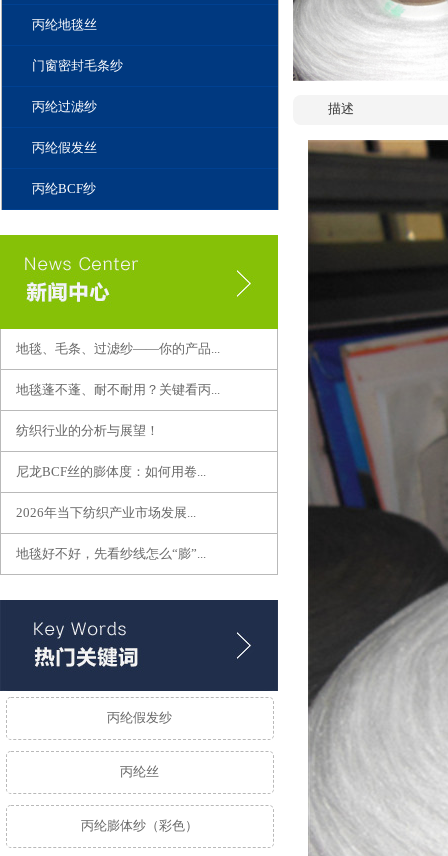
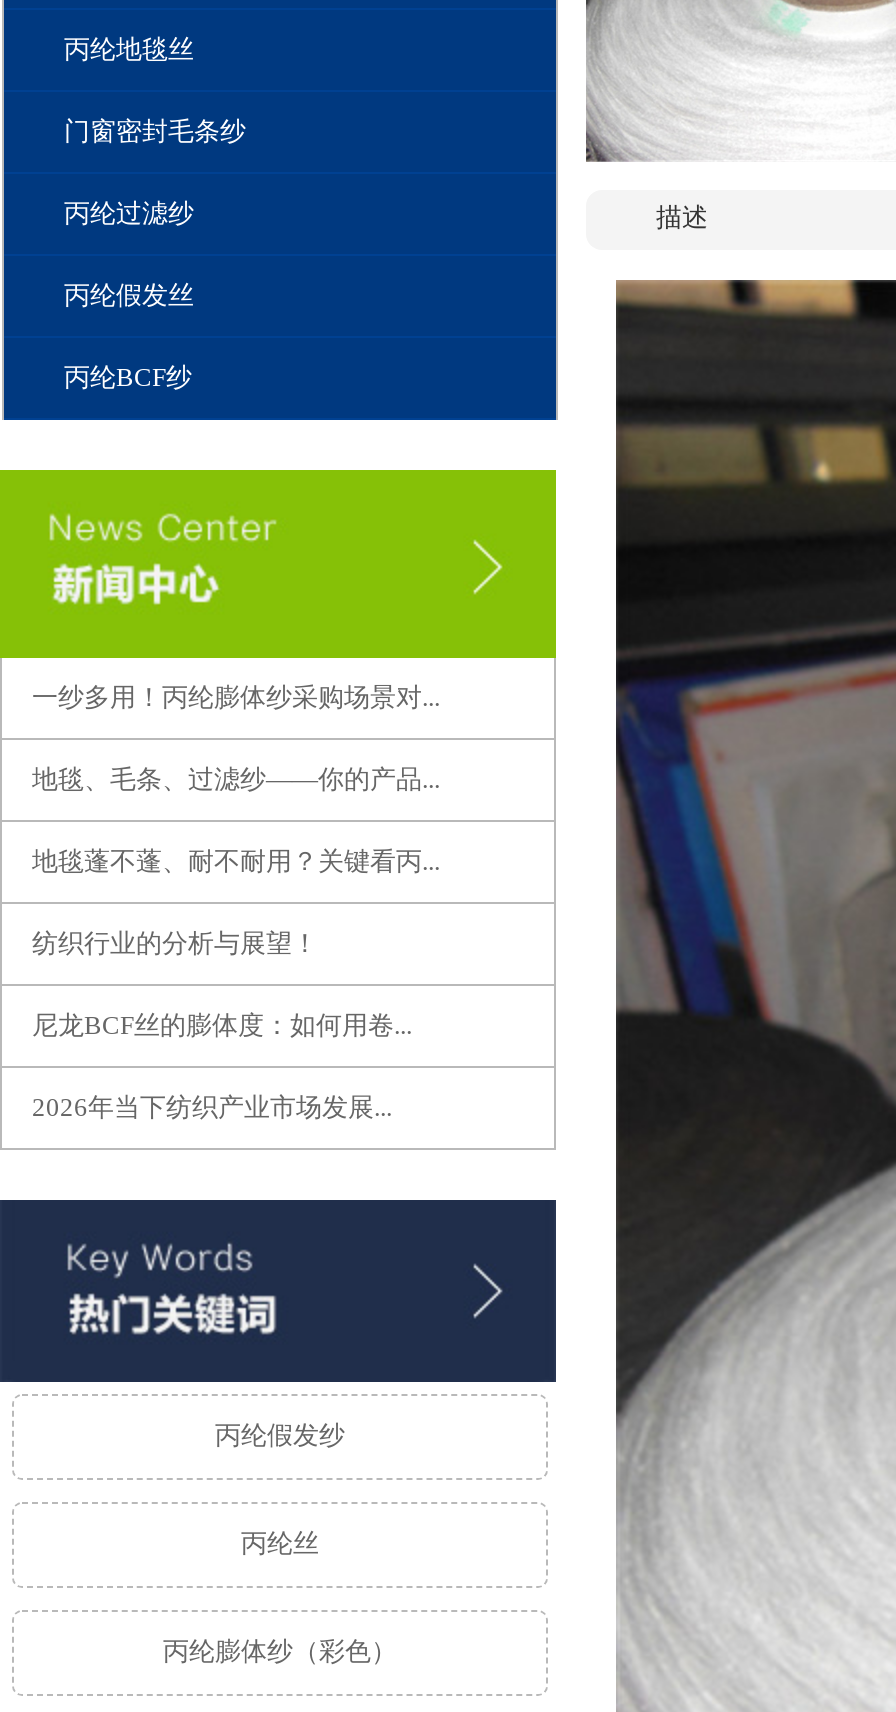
none -> [32,682,440,712] 一纱多用！丙纶膨体纱采购场景对...
moved [16,341,220,520] -> [32,764,440,1122]: 地毯、毛条、过滤纱——你的产品... | 纺织行业的分析与展望！ | 尼龙BCF丝的膨体度：如何用卷... | 2026年当下纺织产业市场发展...
[308,349,445,513] [image] -> [616,780,890,1108] [image]
[16,546,206,561] 地毯好不好，先看纱线怎么“膨”... -> none

